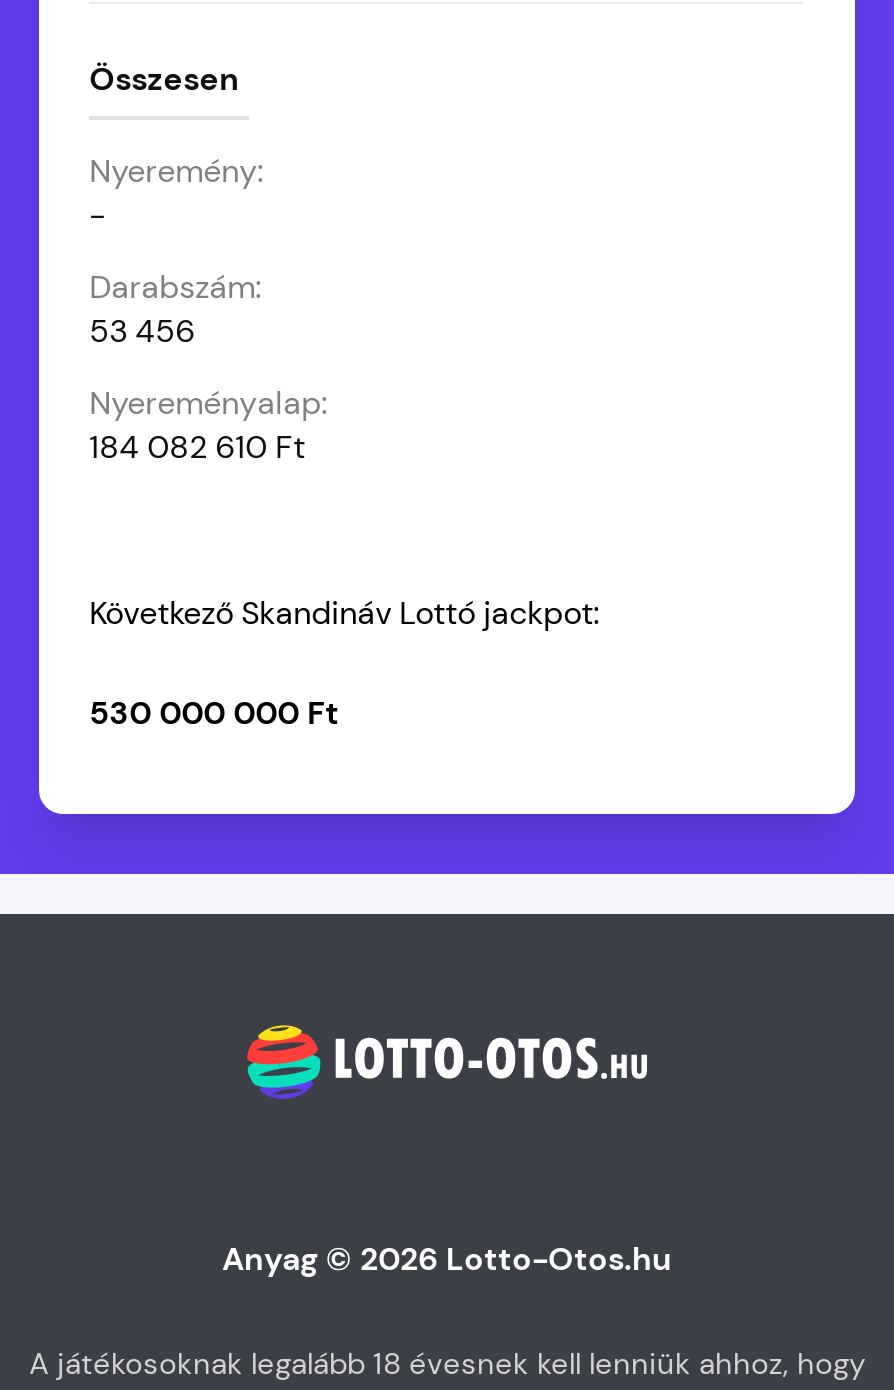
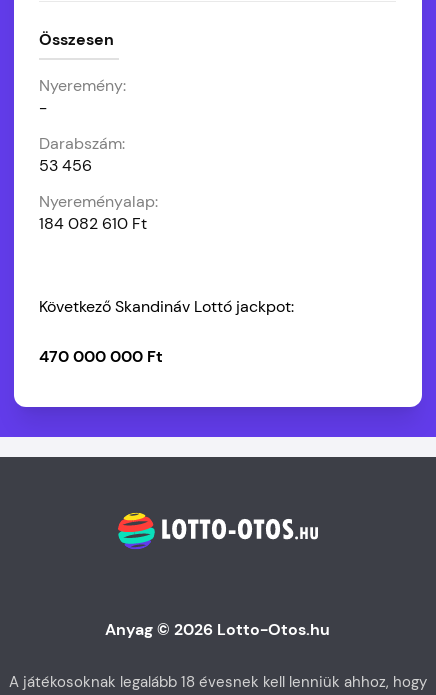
[89,692,339,734] 530 000 000 Ft -> [39,346,163,367] 470 000 000 Ft

